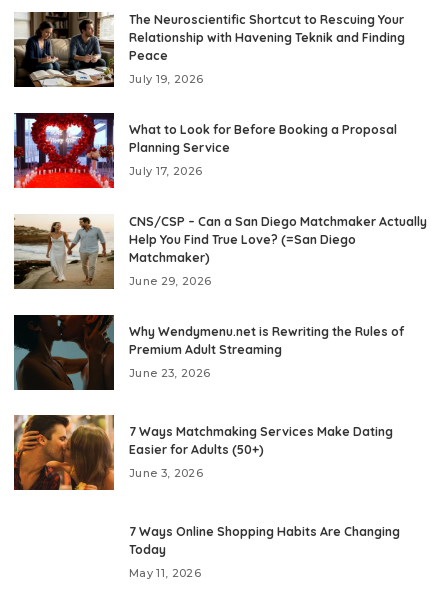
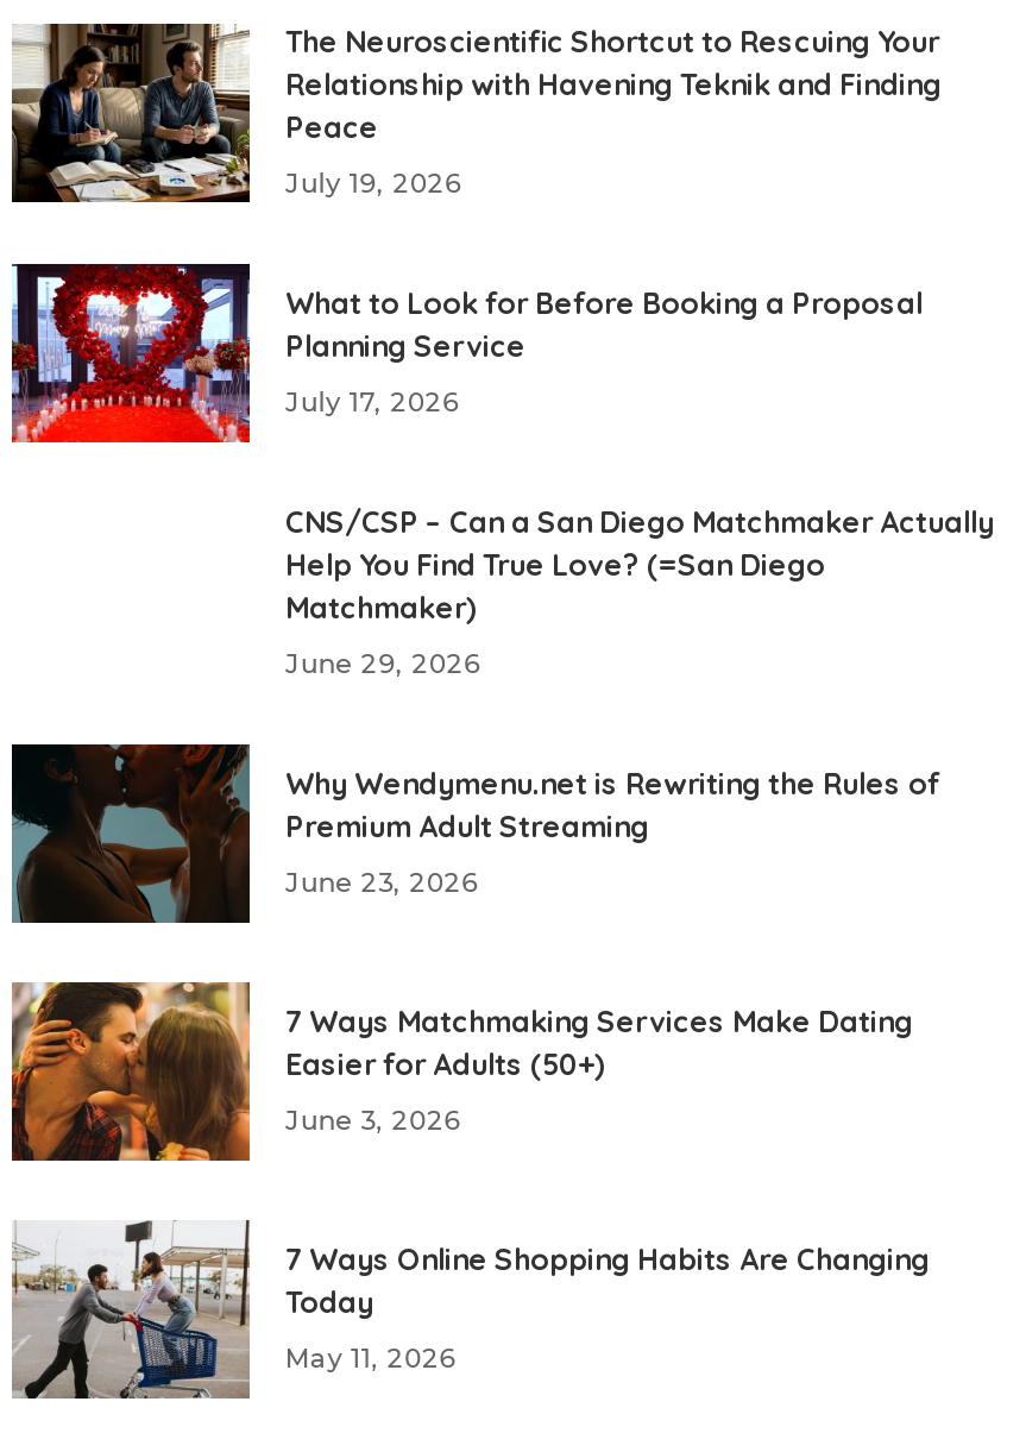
[13,214,115,290] [image] -> none
none -> [10,1218,252,1401] [image]

